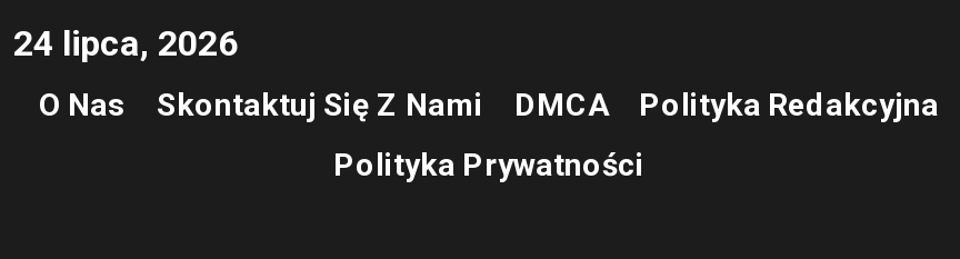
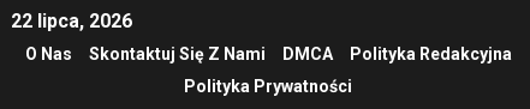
[13,23,238,65] 24 lipca, 2026 -> [11,10,132,33] 22 lipca, 2026

